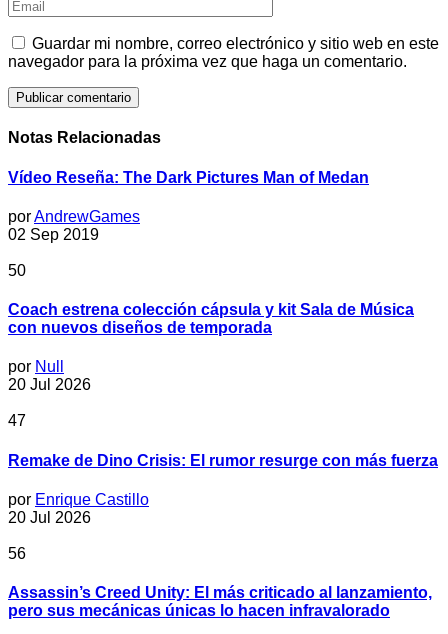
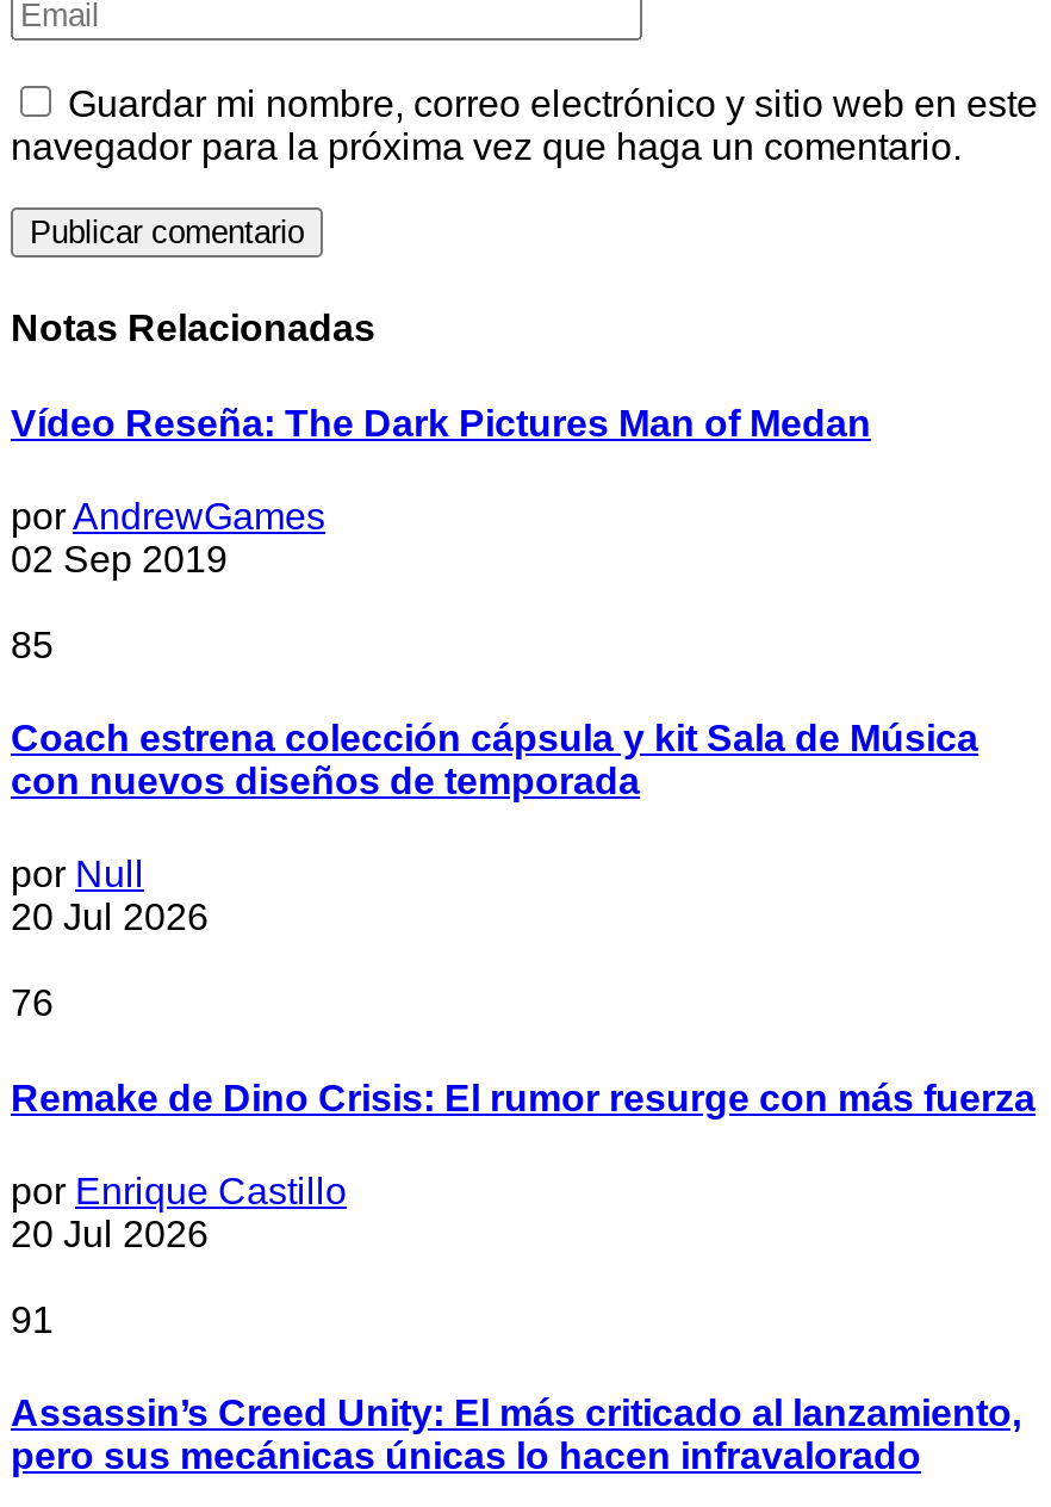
[8,262,26,279] 50 -> [11,624,54,665] 85
[8,412,26,429] 47 -> [11,983,54,1024] 76
[8,545,26,562] 56 -> [11,1299,54,1340] 91

